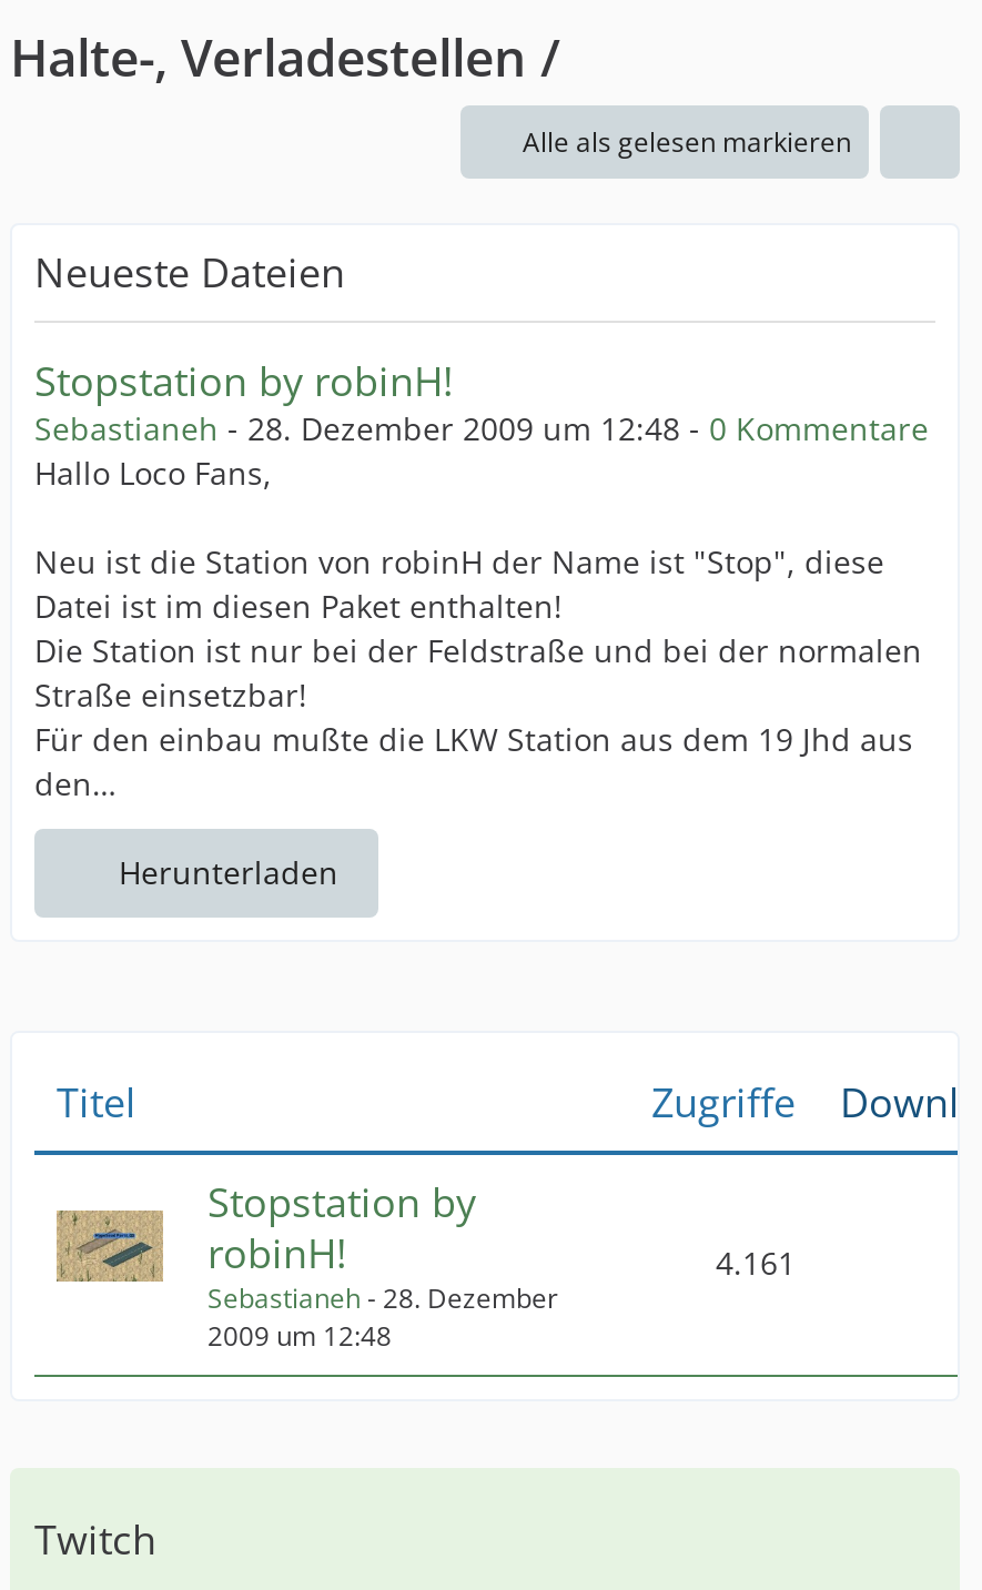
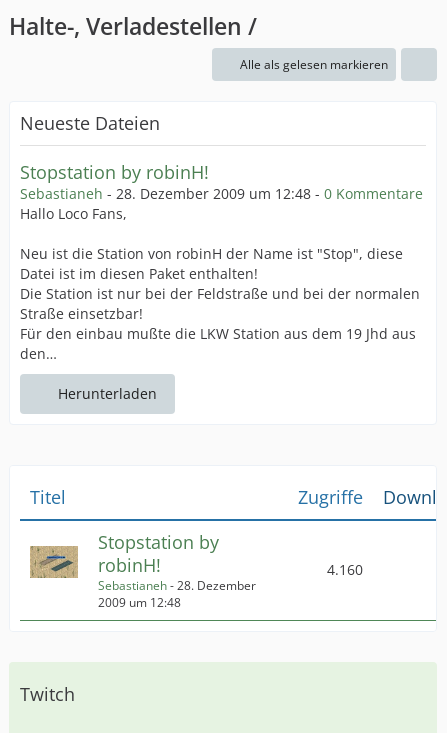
[716,1242,796,1284] 4.161 -> [327,560,363,579] 4.160

